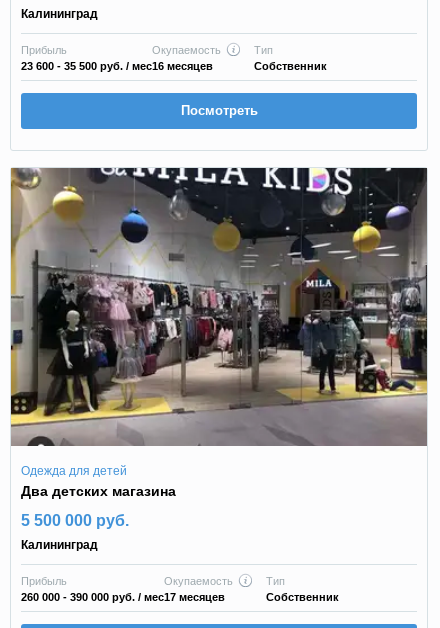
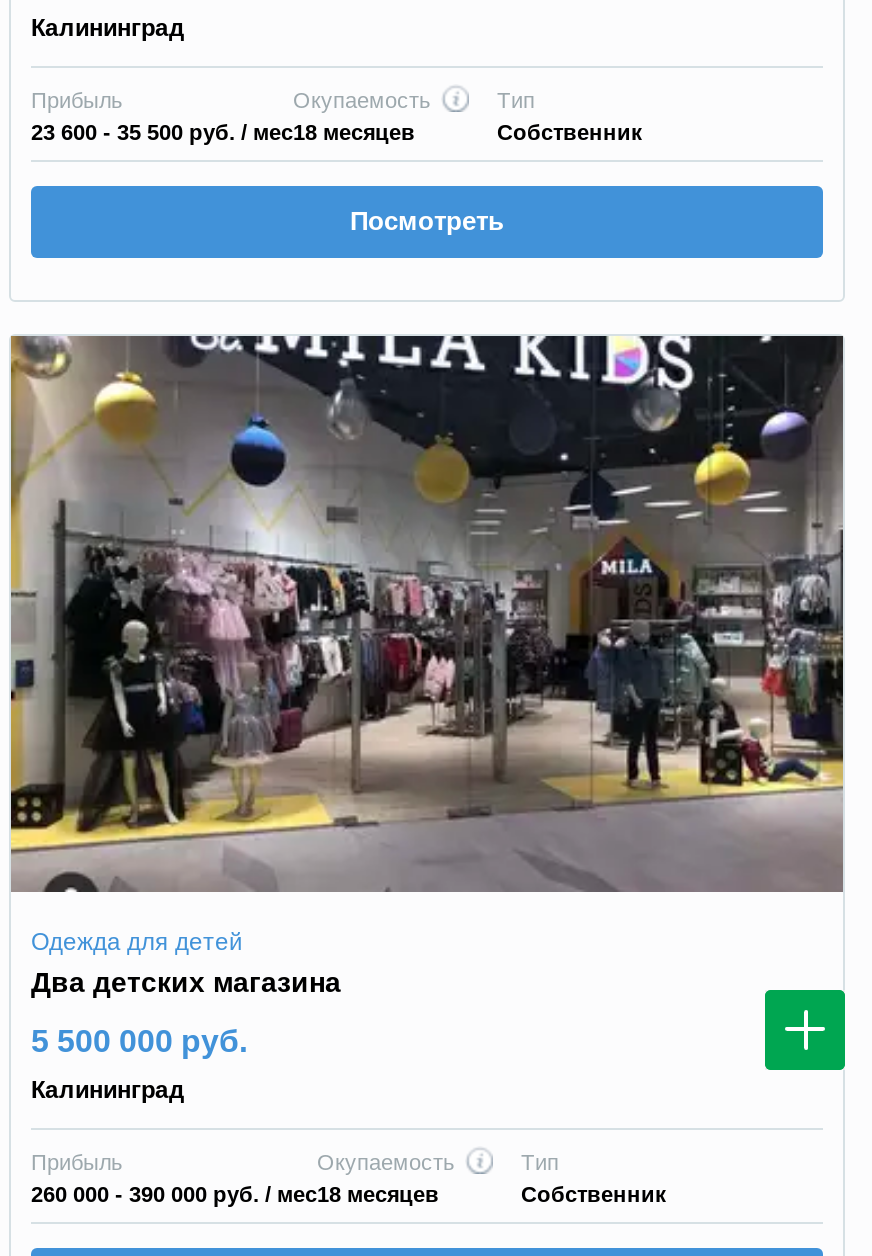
[21,60,213,72] 23 600 - 35 500 руб. / мес 16 месяцев -> [31,120,415,144] 23 600 - 35 500 руб. / мес 18 месяцев
none -> [763,988,847,1072] [image]
[21,591,225,603] 260 000 - 390 000 руб. / мес 17 месяцев -> [31,1183,439,1207] 260 000 - 390 000 руб. / мес 18 месяцев

